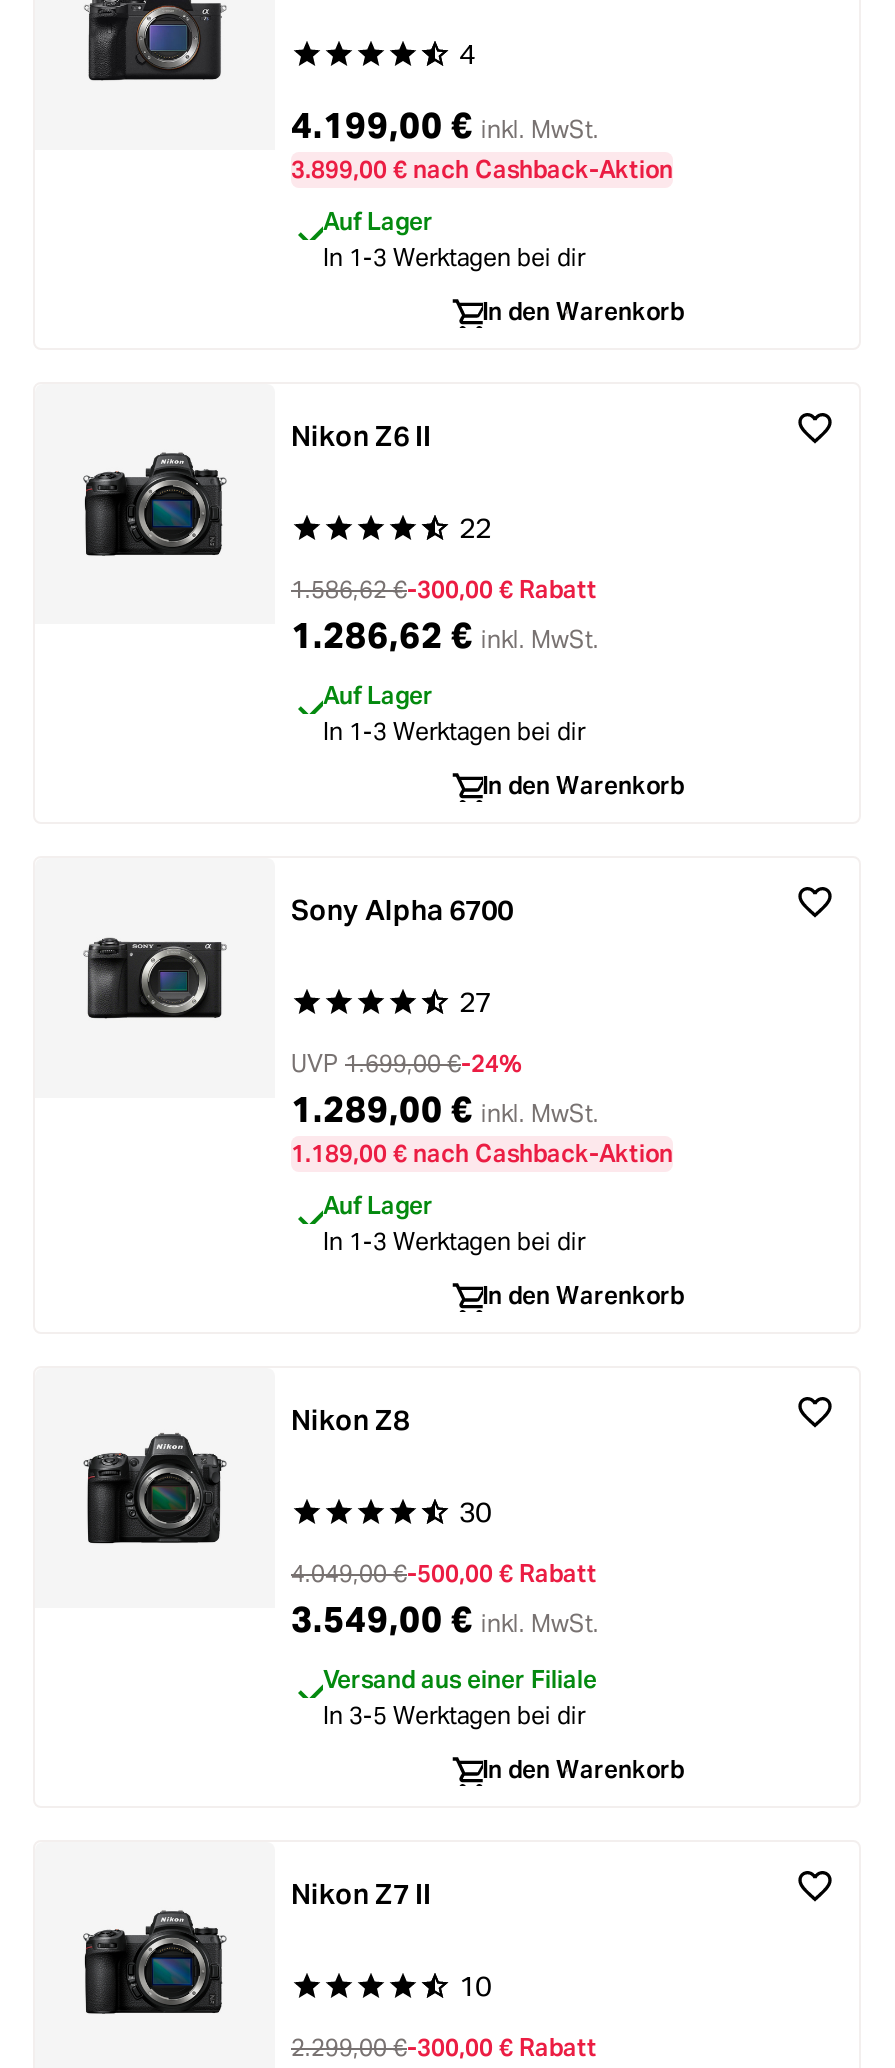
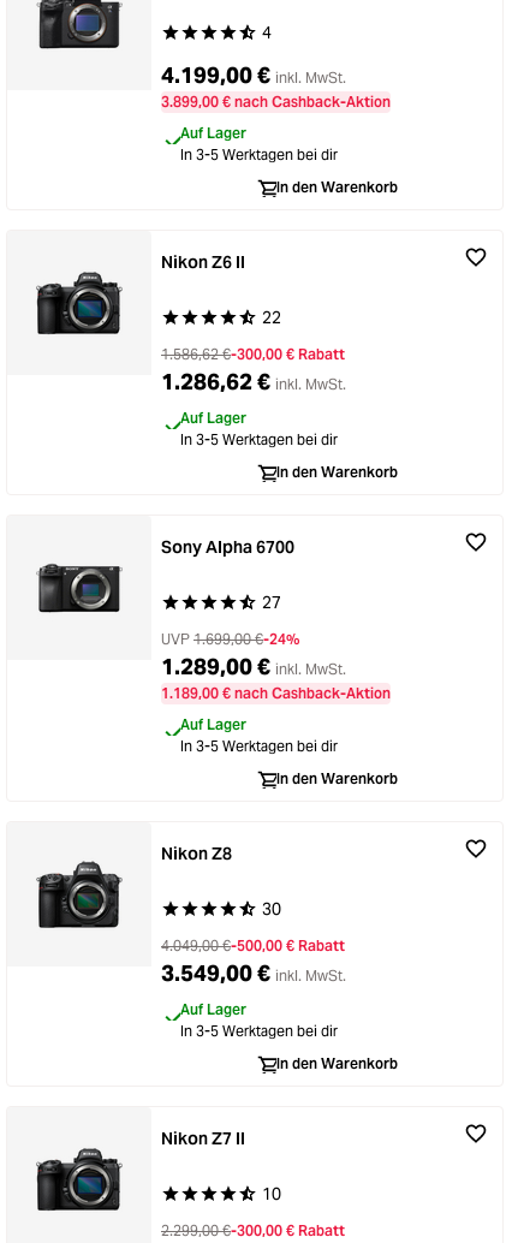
[323,242,585,272] In 1-3 Werktagen bei dir -> [180,145,338,163] In 3-5 Werktagen bei dir
[323,716,585,746] In 1-3 Werktagen bei dir -> [180,430,338,448] In 3-5 Werktagen bei dir
[323,1226,585,1256] In 1-3 Werktagen bei dir -> [180,737,338,755] In 3-5 Werktagen bei dir
[323,1664,597,1694] Versand aus einer Filiale -> [180,1000,246,1018] Auf Lager

